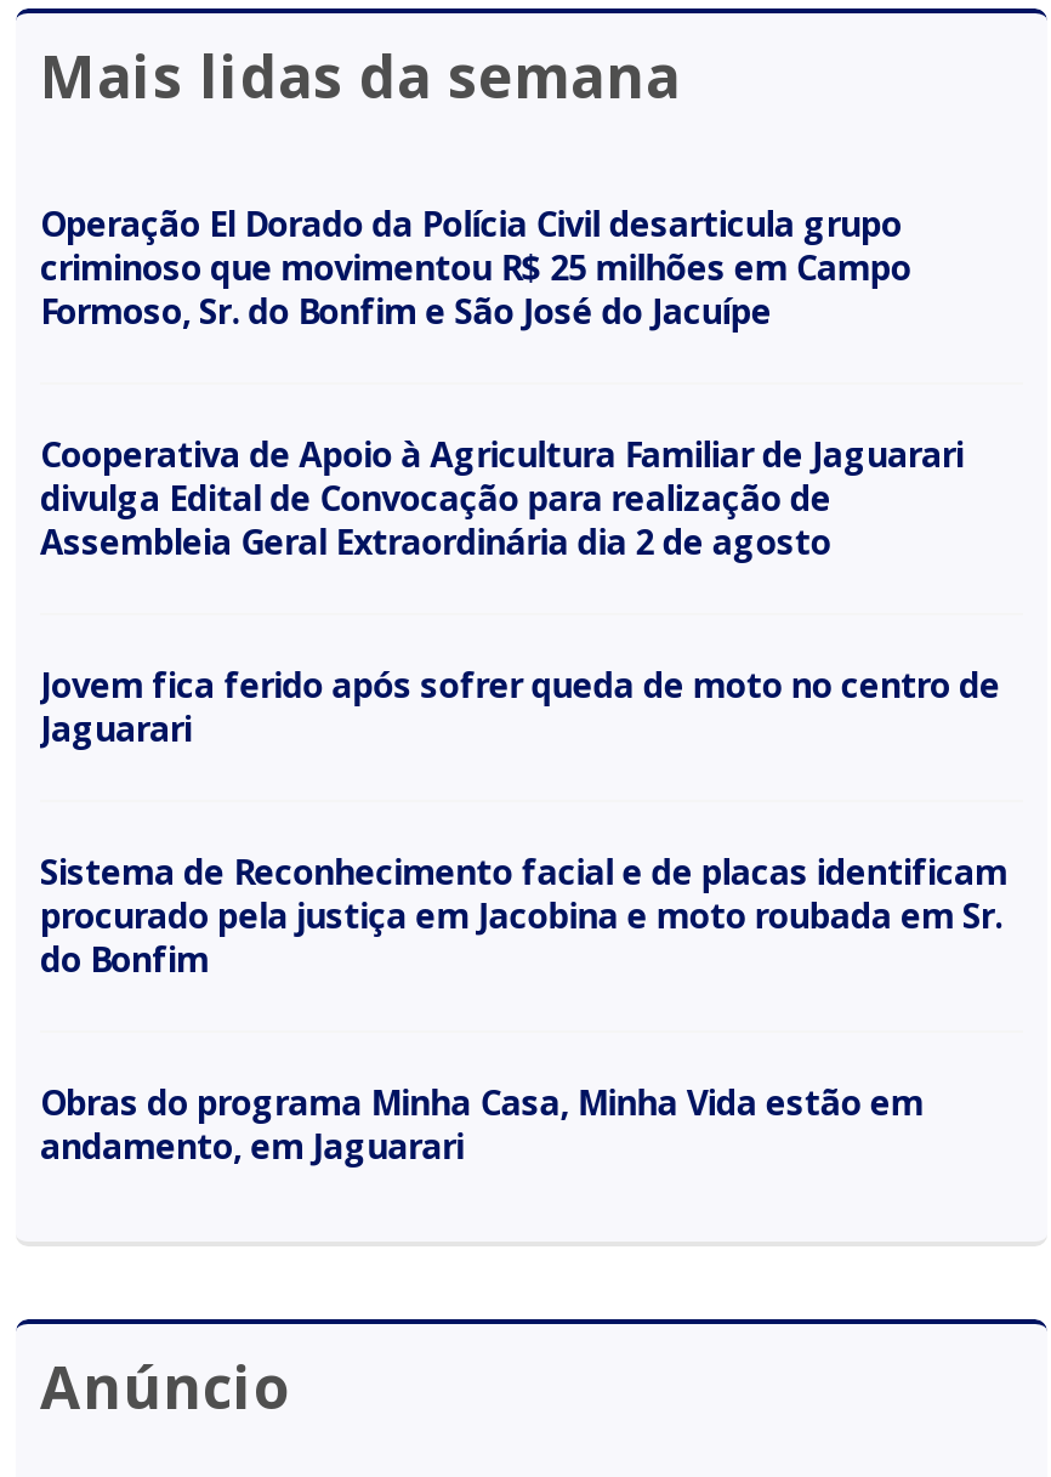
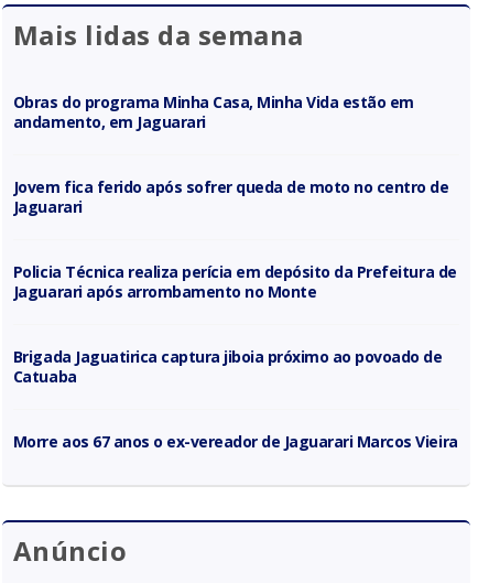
[40,200,1007,981] Operação El Dorado da Polícia Civil desarticula grupo | criminoso que movimentou R$ 25 milhões em Campo | Formoso, Sr. do Bonfim e São José do Jacuípe | Cooperativa de Apoio à Agricultura Familiar de Jaguarari | divulga Edital de Convocação para realização de | Assembleia Geral Extraordinária dia 2 de agosto | Sistema de Reconhecimento facial e de placas identificam | procurado pela justiça em Jacobina e moto roubada em Sr. | do Bonfim -> none
moved [40,661,1000,751] -> [13,176,449,217]: Jovem fica ferido após sofrer queda de moto no centro de | Jaguarari
moved [40,1078,924,1168] -> [13,91,414,132]: Obras do programa Minha Casa, Minha Vida estão em | andamento, em Jaguarari
none -> [13,261,458,452] Policia Técnica realiza perícia em depósito da Prefeitura de | Jaguarari após arrombamento no Monte | Brigada Jaguatirica captura jiboia próximo ao povoado de | Catuaba | Morre aos 67 anos o ex-vereador de Jaguarari Marcos Vieira

